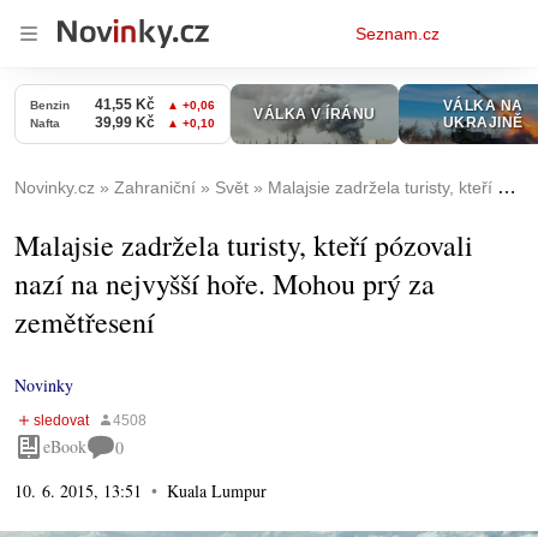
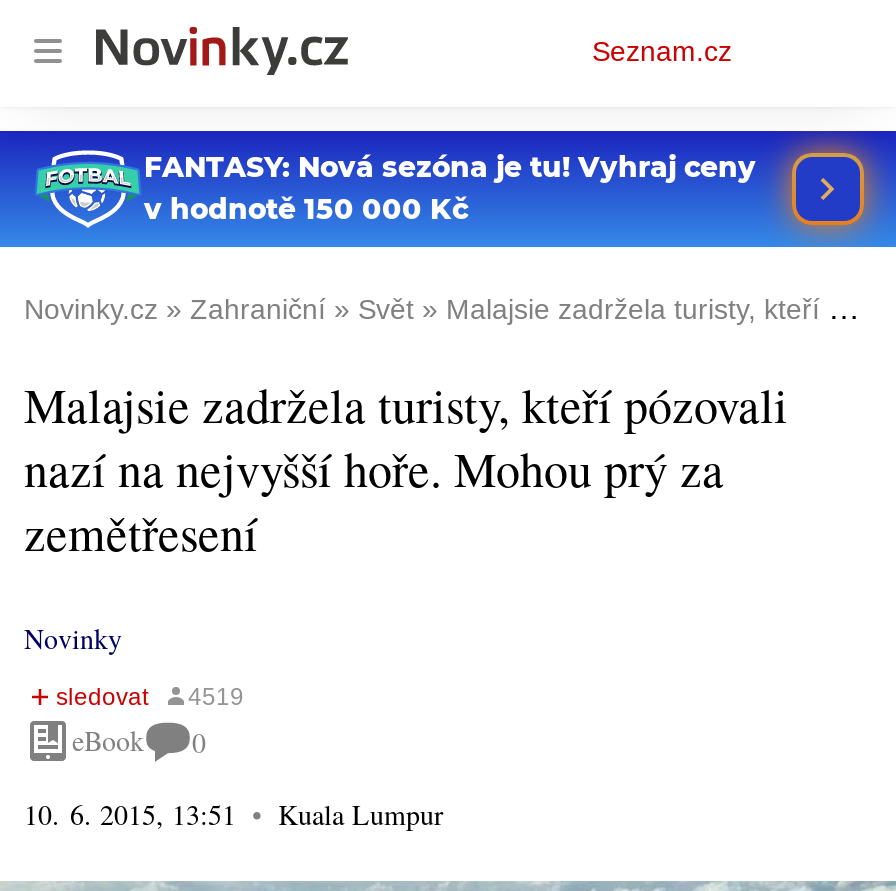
[4,82,534,150] [image] -> [6,129,890,249] [image]

